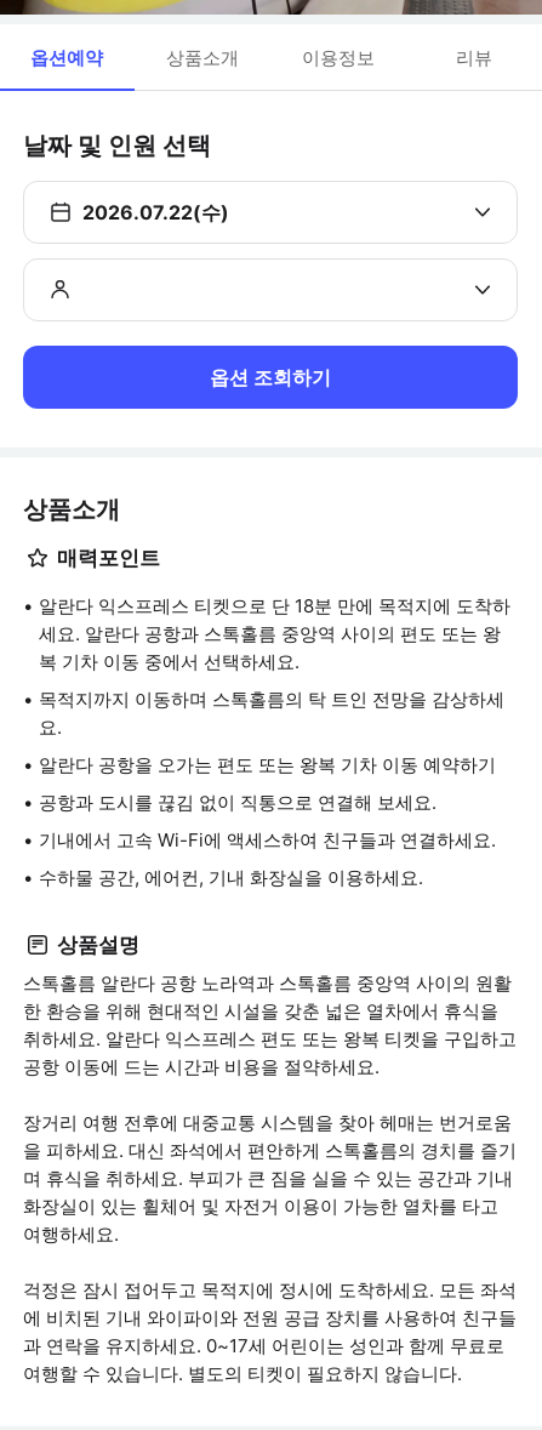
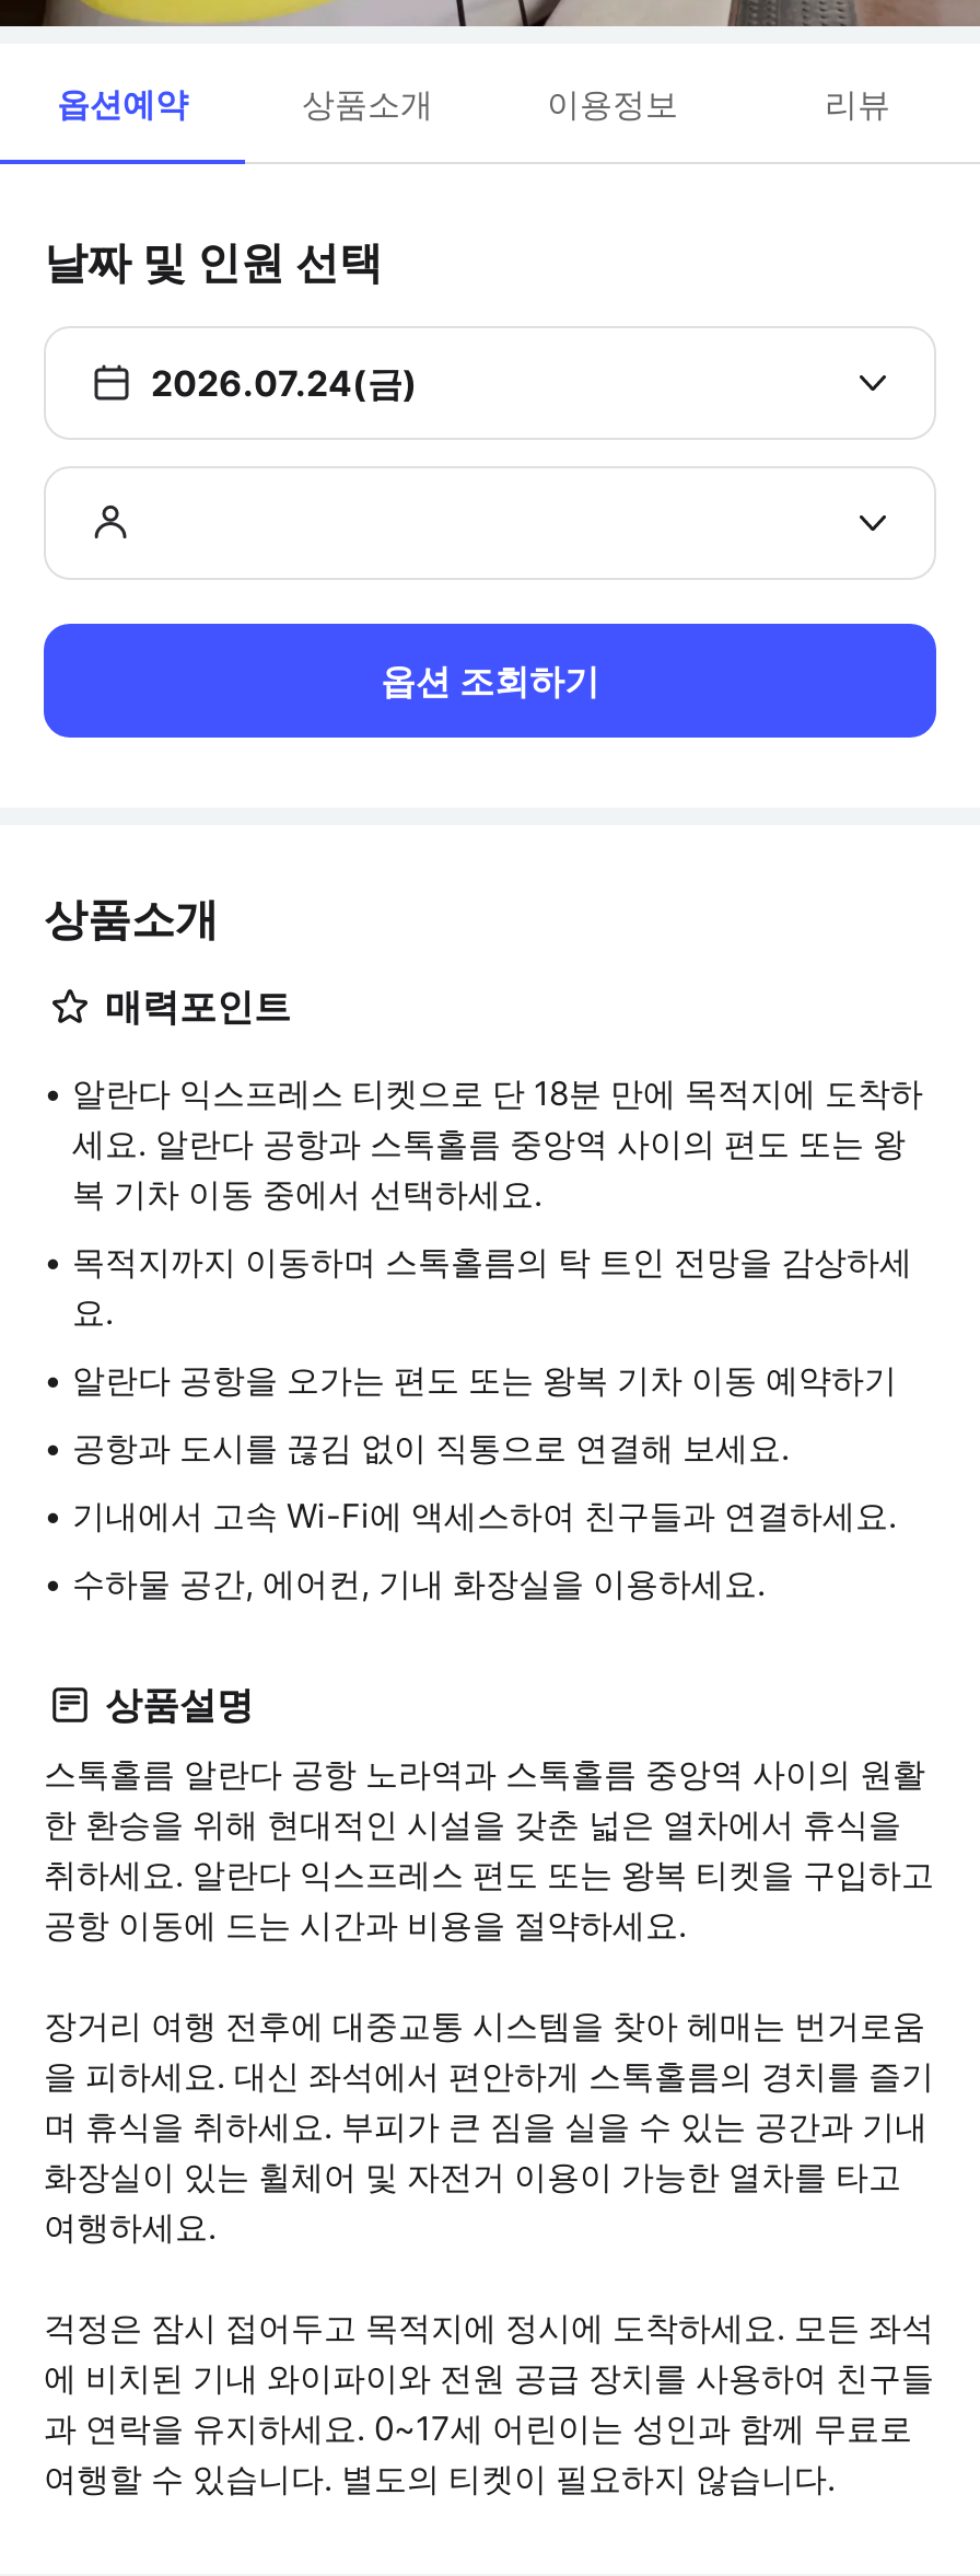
[82,200,229,224] 2026.07.22(수) -> [151,361,418,405] 2026.07.24(금)

